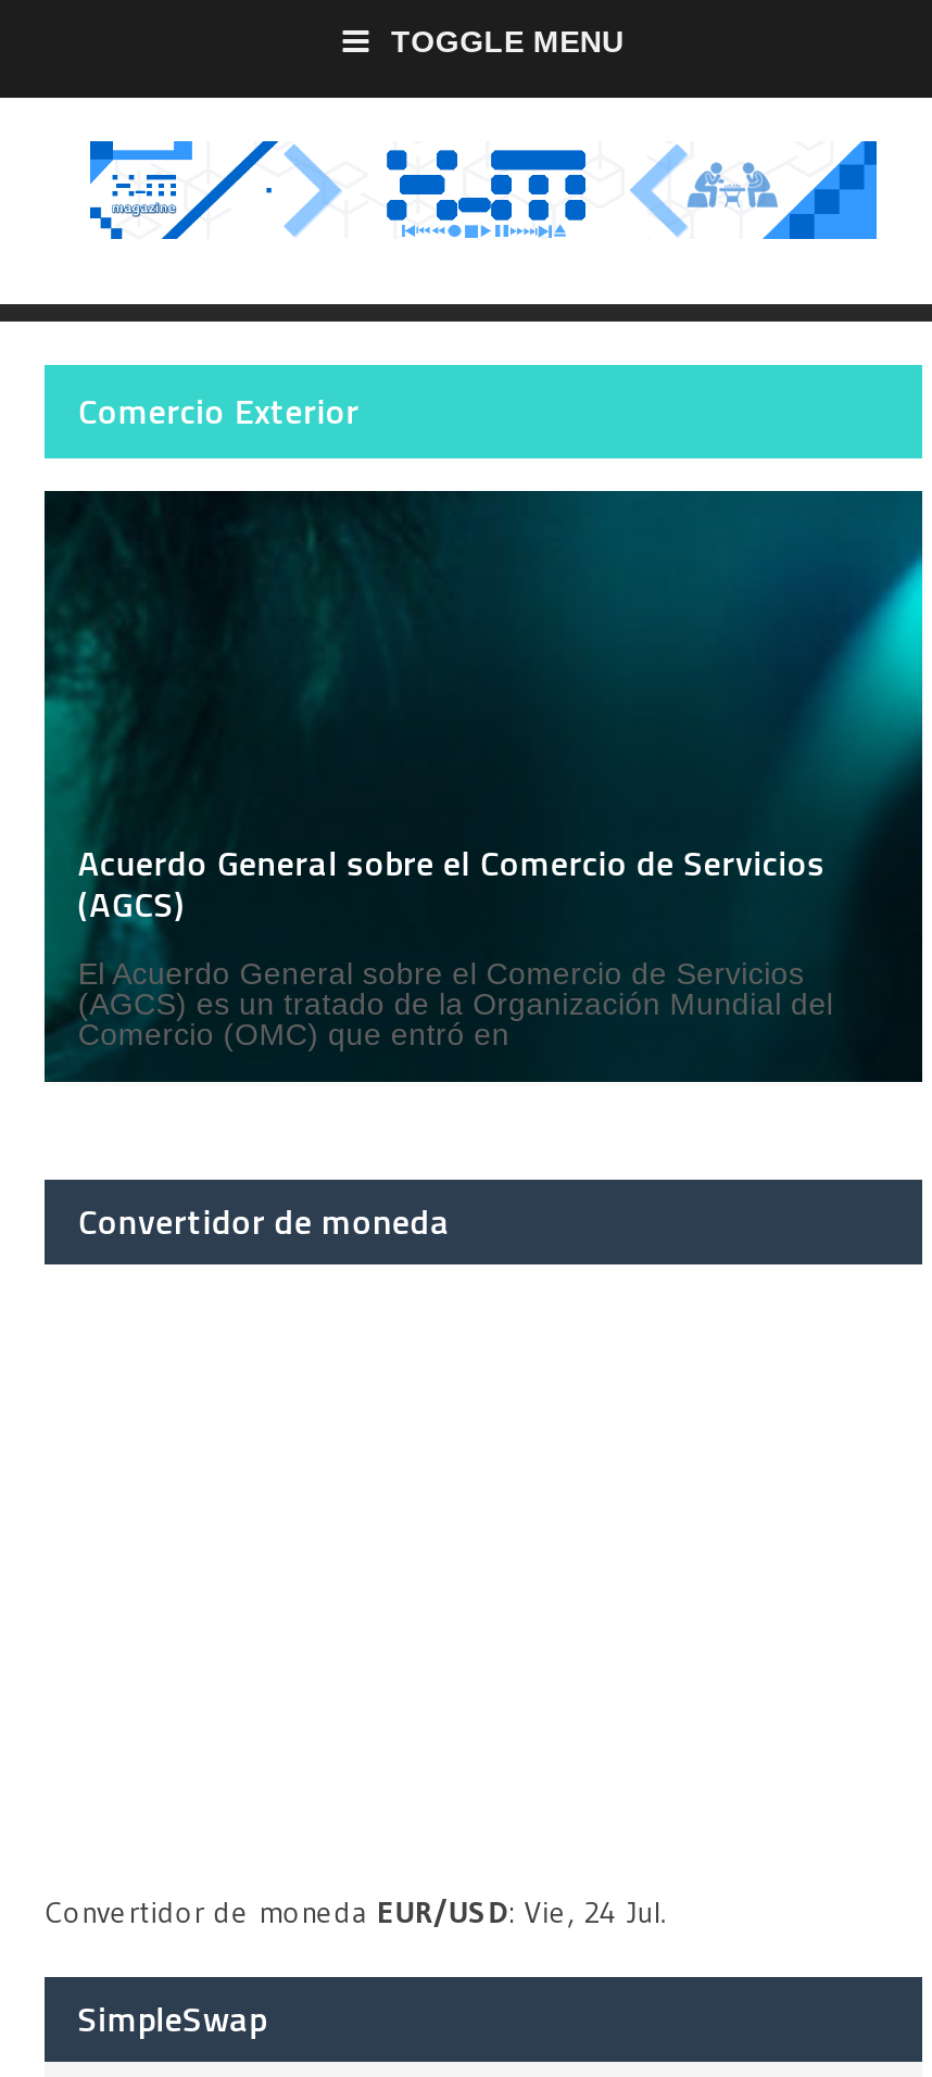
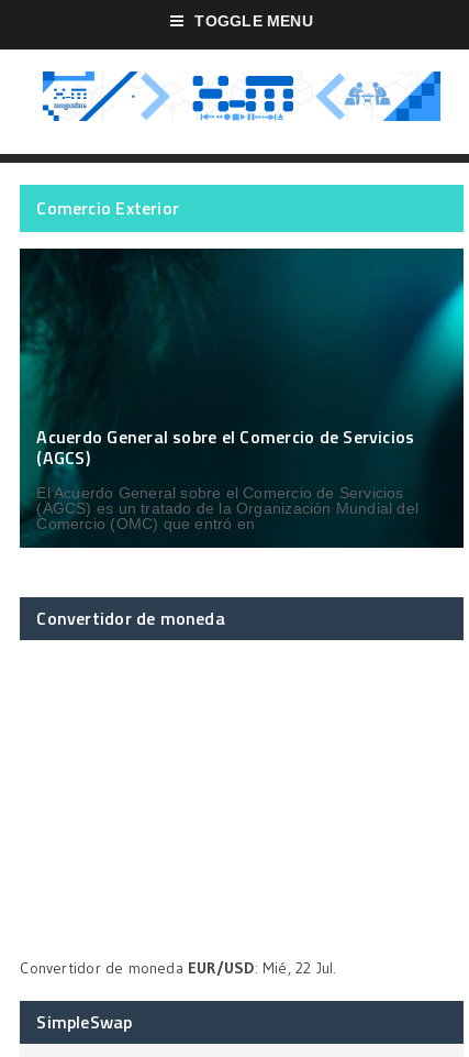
[45,1892,667,1931] Convertidor de moneda EUR/USD: Vie, 24 Jul. -> [20,958,337,978] Convertidor de moneda EUR/USD: Mié, 22 Jul.

